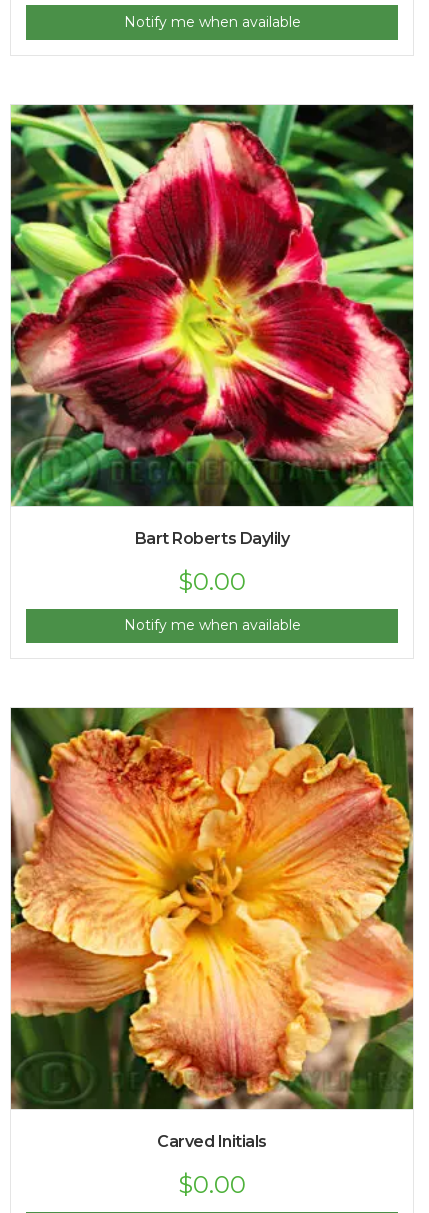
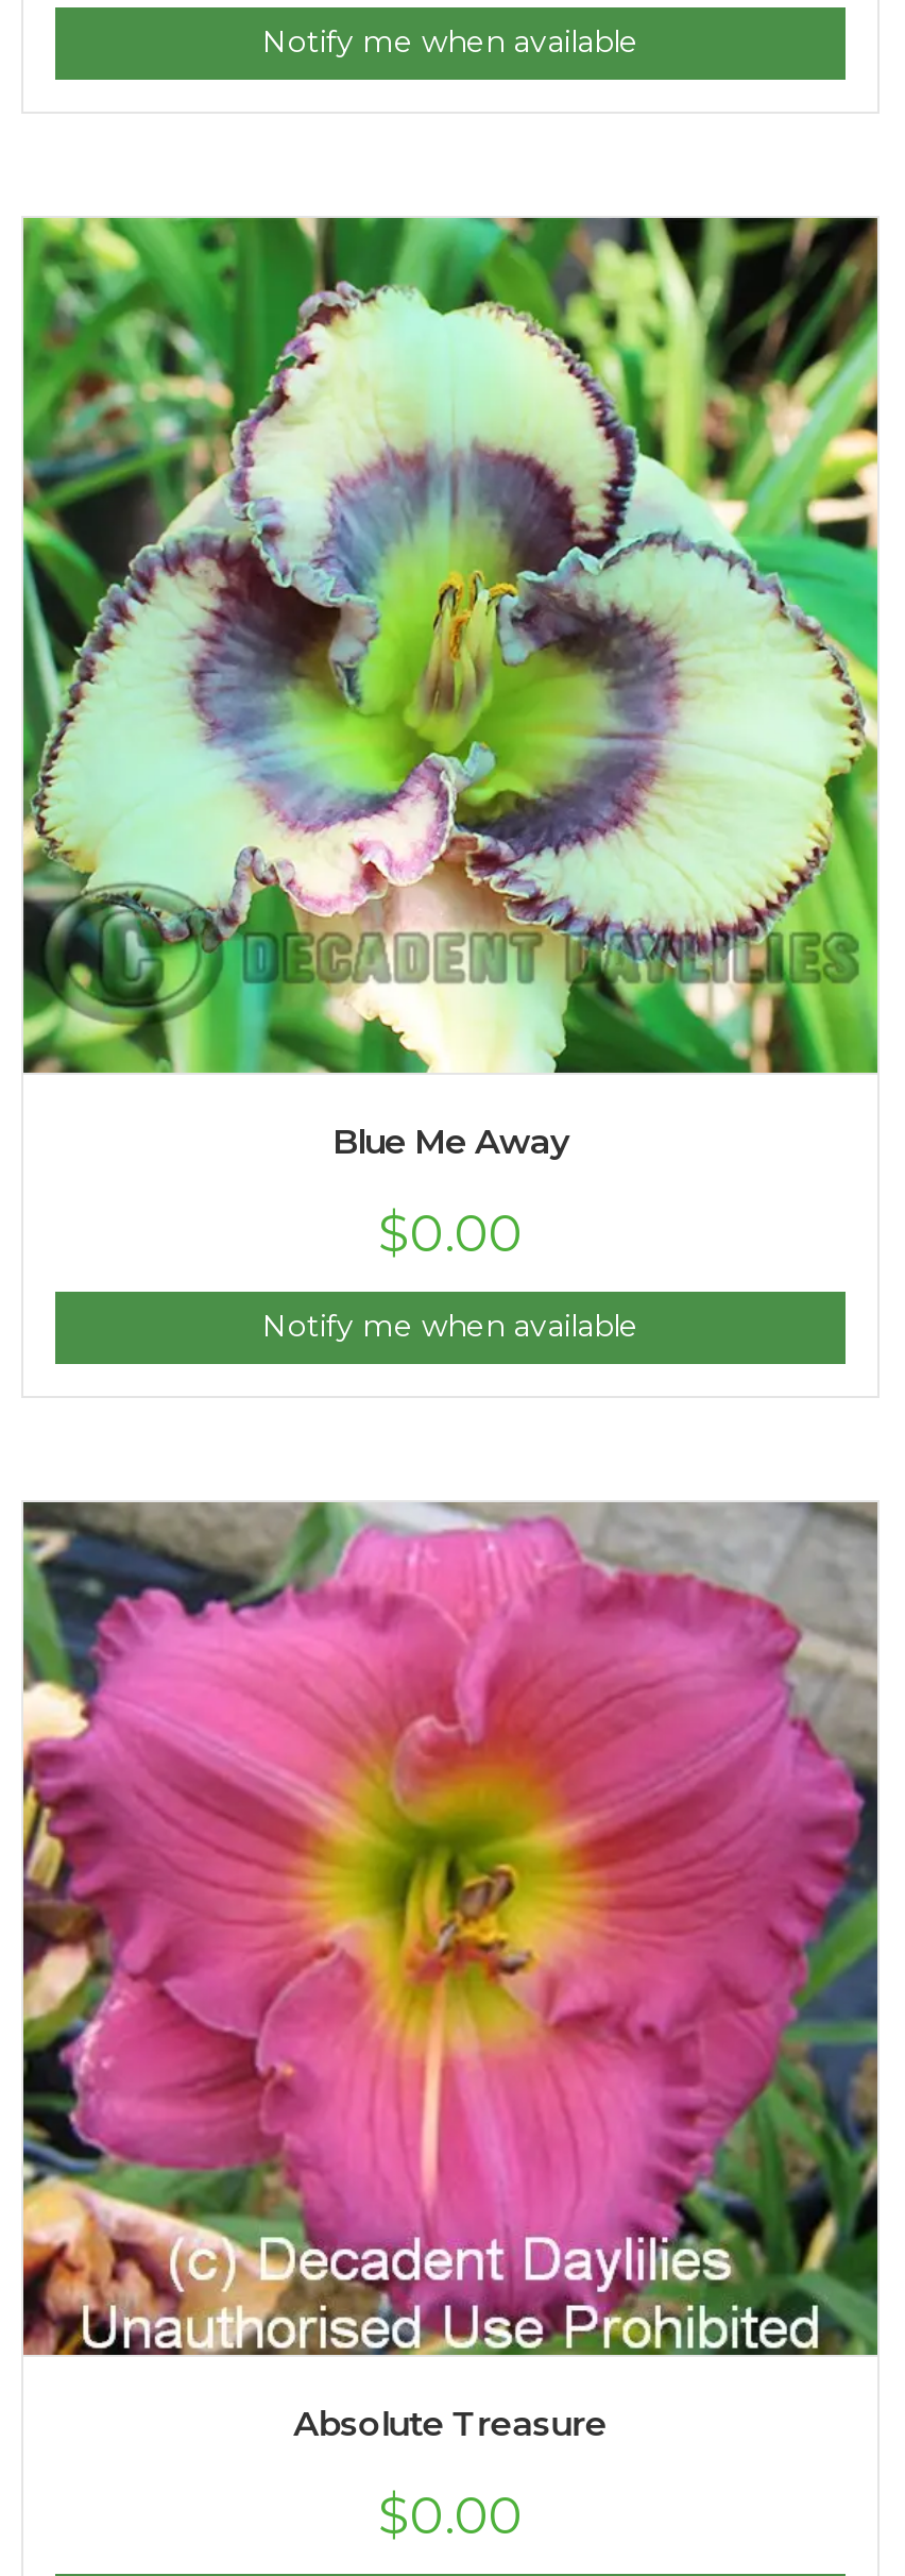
[10,104,414,548] [image] | Bart Roberts Daylily -> [21,215,880,1162] [image] | Blue Me Away
[10,707,414,1151] [image] | Carved Initials -> [21,1501,880,2445] [image] | Absolute Treasure

